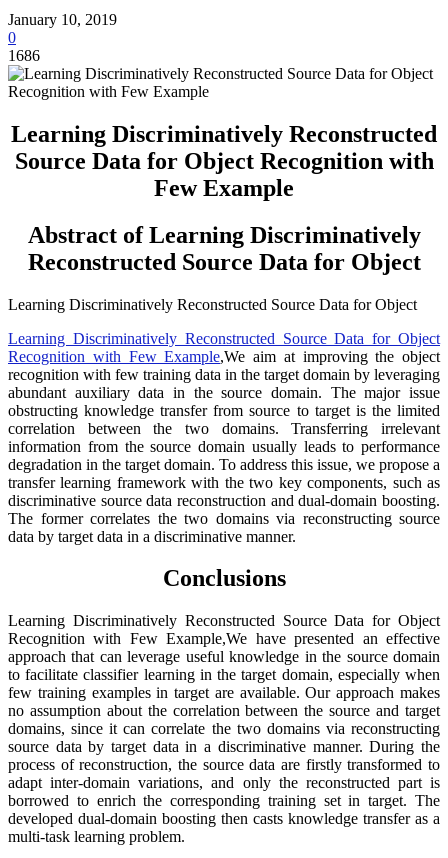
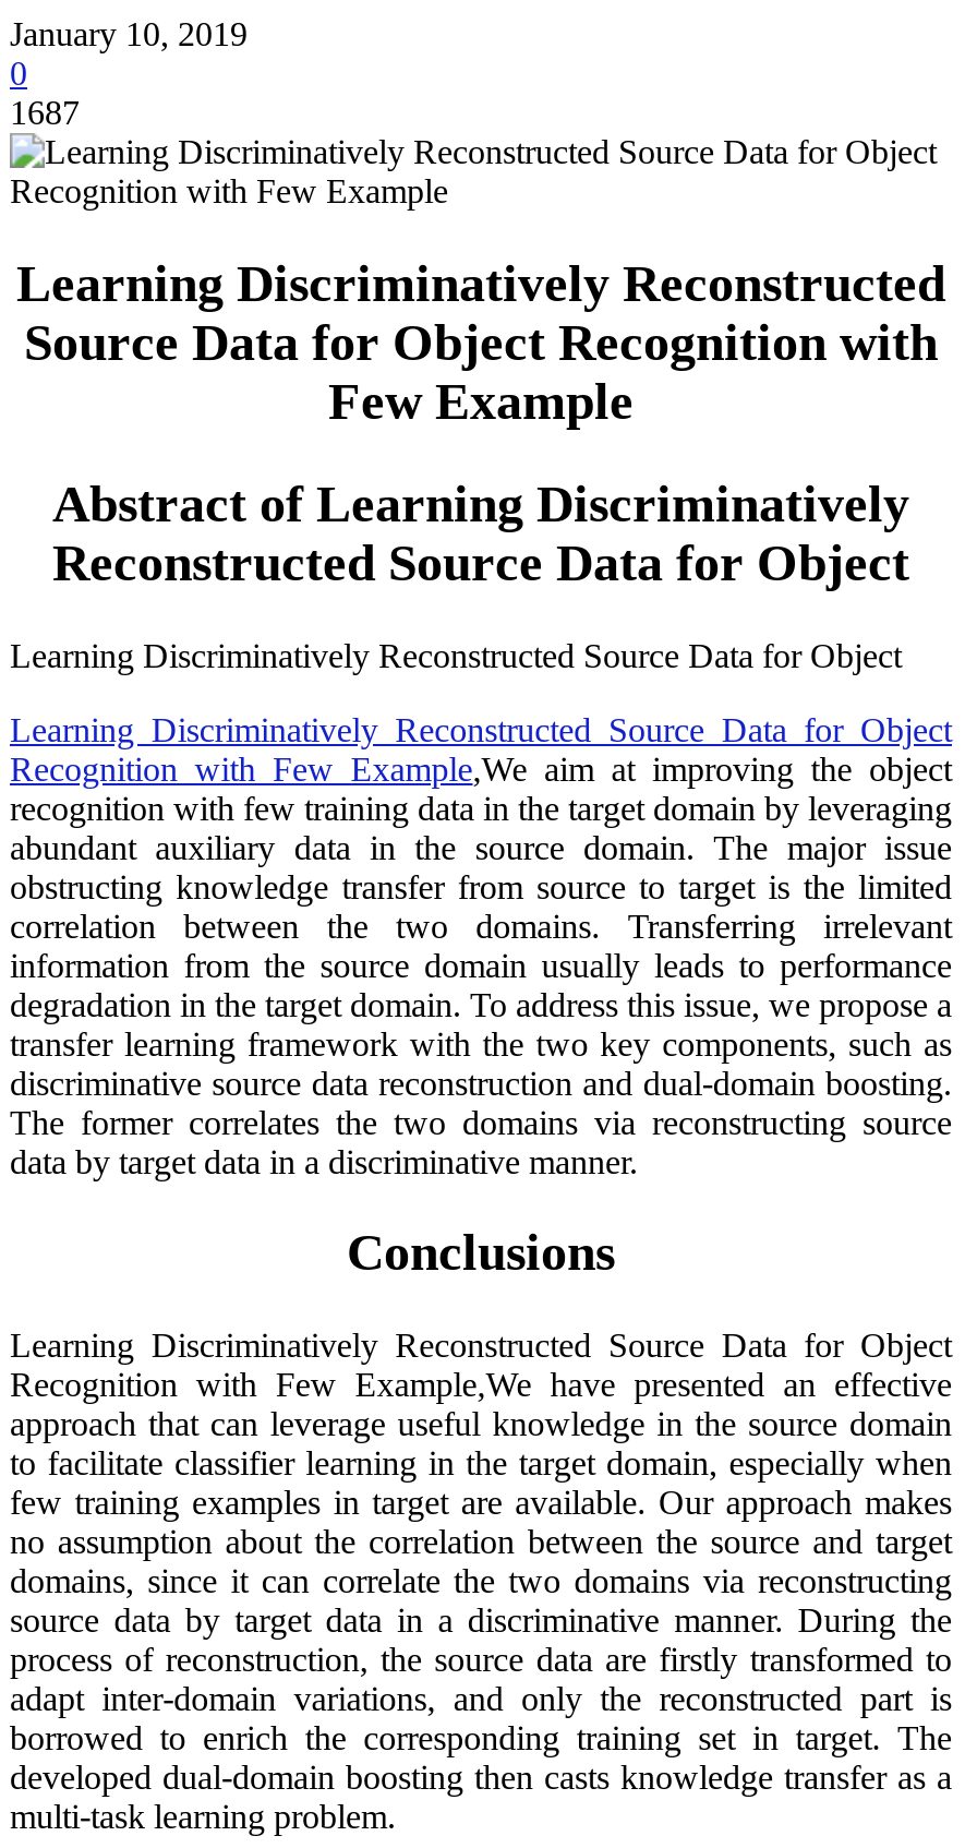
[8,47,40,64] 1686 -> [10,93,80,130] 1687

